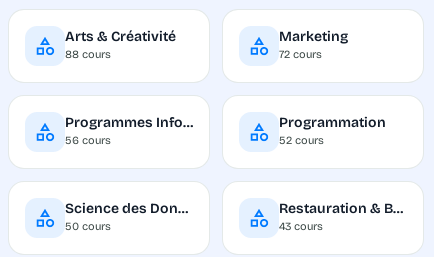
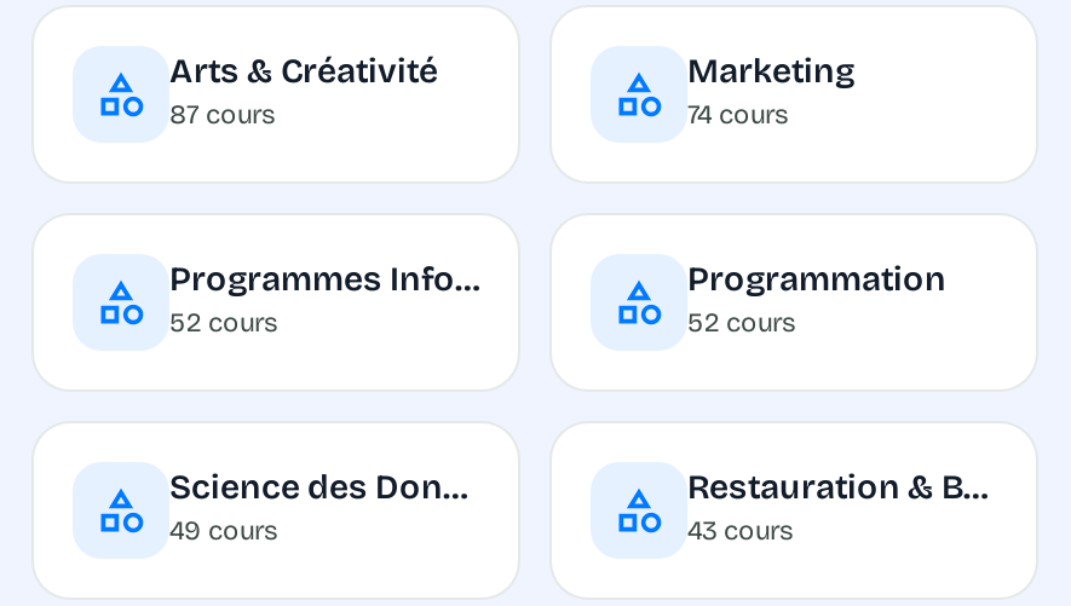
[65,48,111,61] 88 cours -> [169,99,276,131] 87 cours
[279,48,322,61] 72 cours -> [687,99,789,131] 74 cours
[65,134,111,147] 56 cours -> [169,307,278,339] 52 cours
[65,220,111,233] 50 cours -> [169,515,278,547] 49 cours

